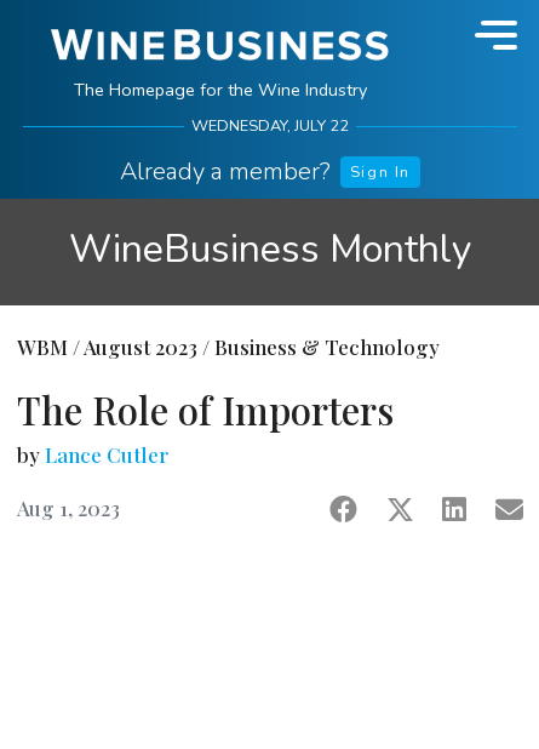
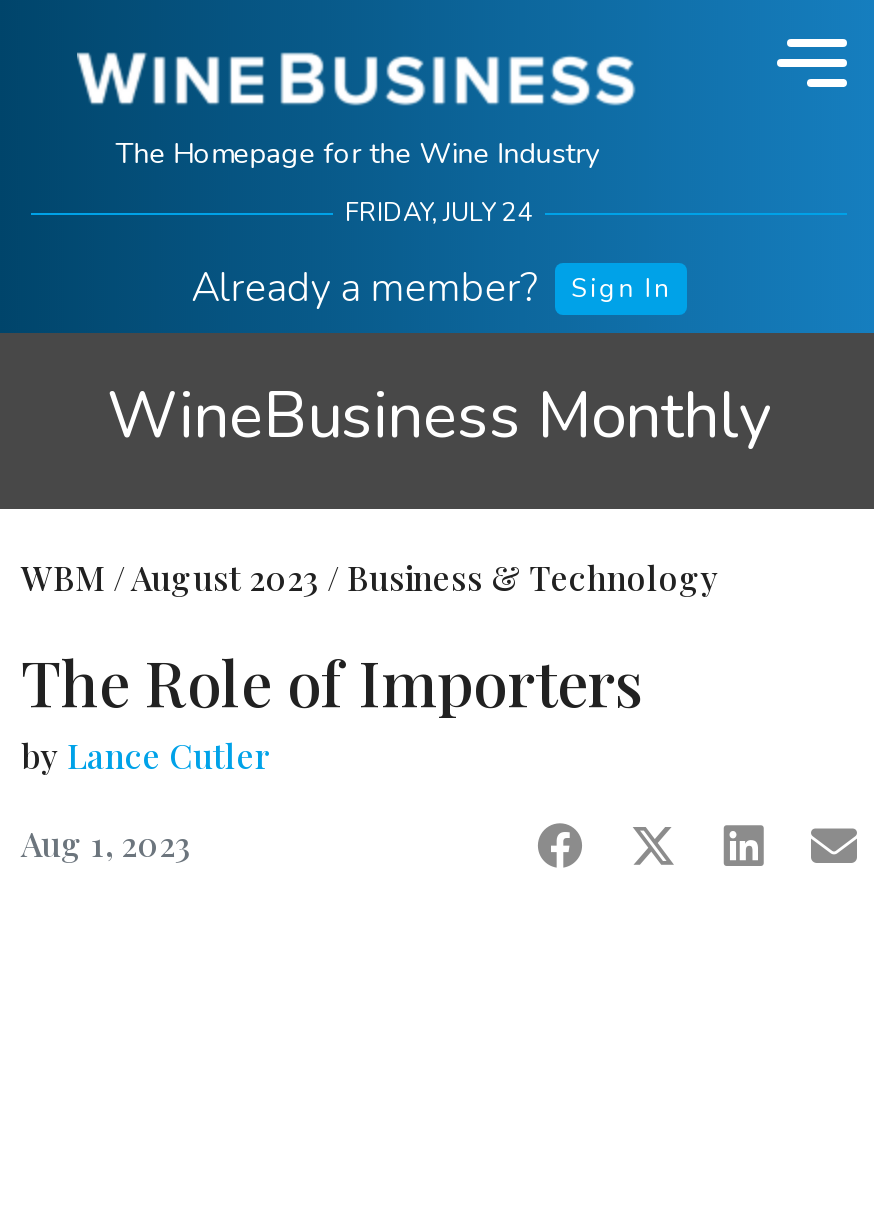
[191,115,349,137] WEDNESDAY, JULY 22 -> [345,195,533,231] FRIDAY, JULY 24

